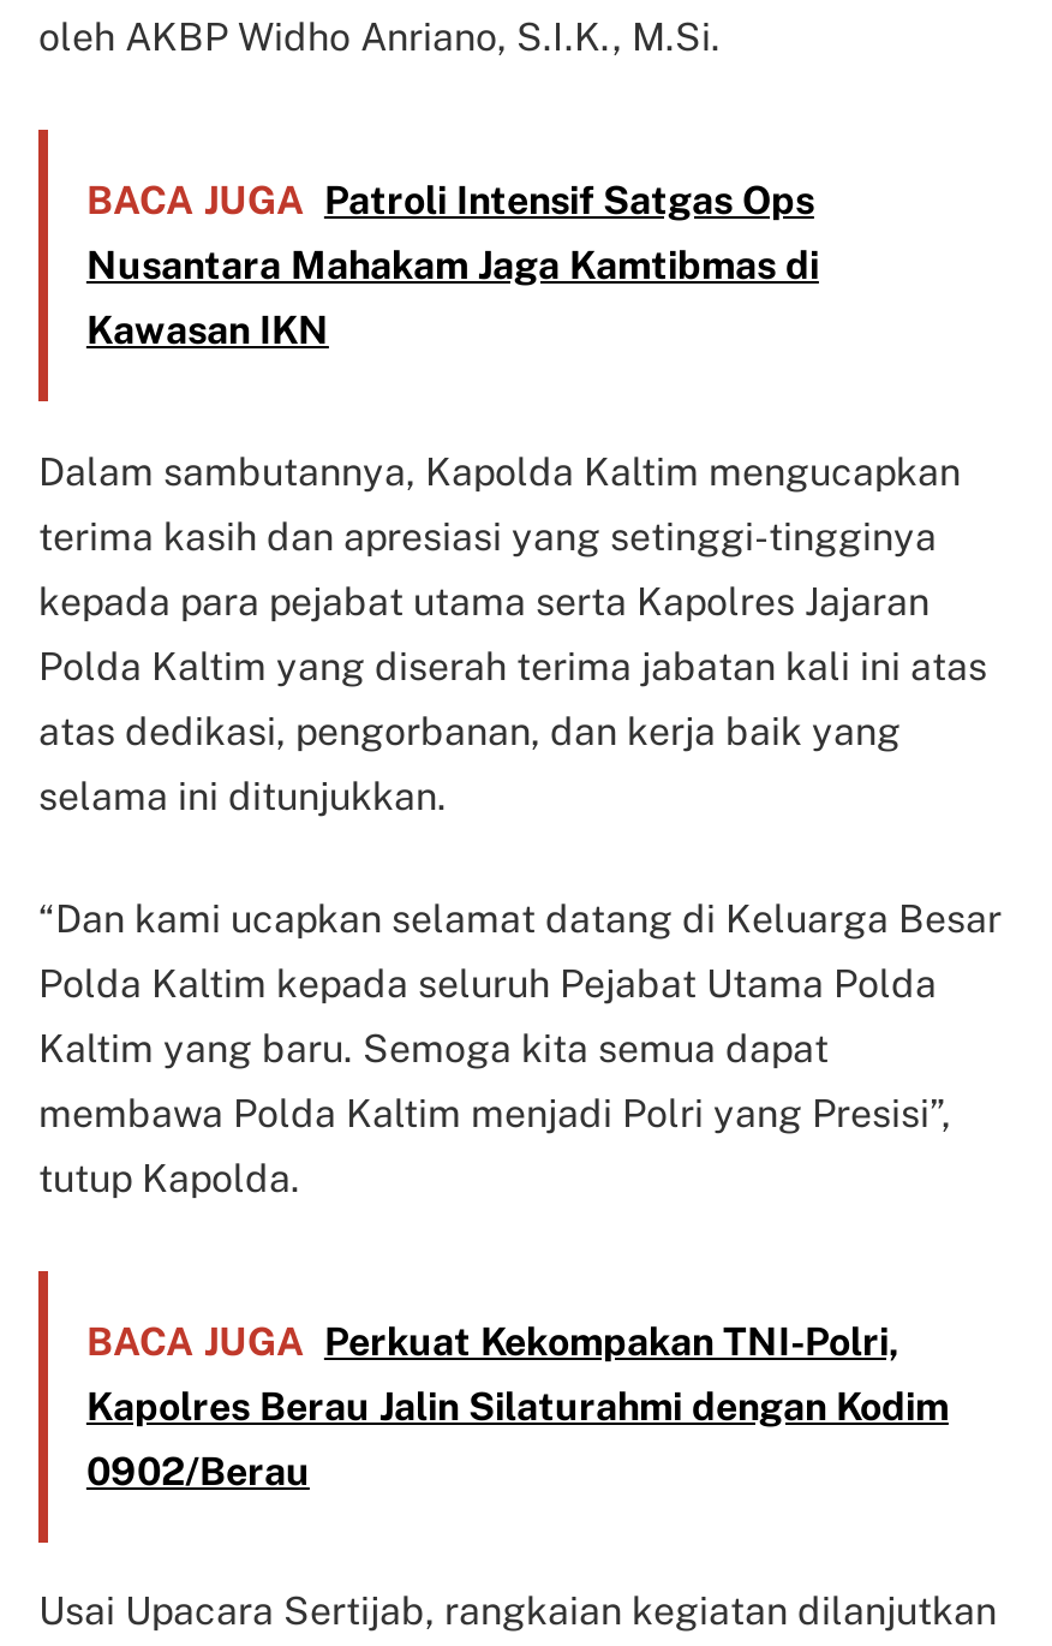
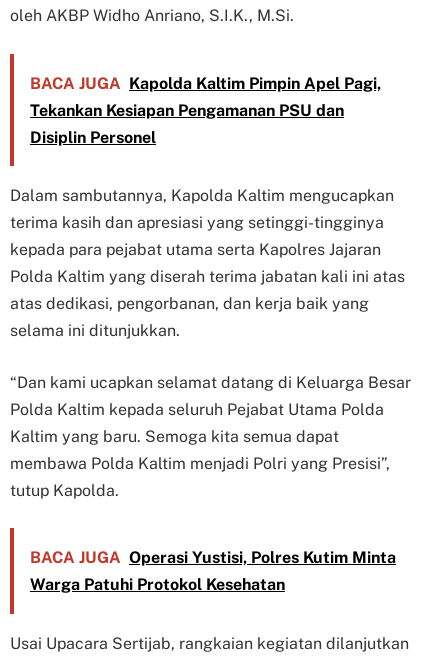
[86,177,819,352] BACA JUGA Patroli Intensif Satgas Ops | Nusantara Mahakam Jaga Kamtibmas di | Kawasan IKN -> [30,73,381,146] BACA JUGA Kapolda Kaltim Pimpin Apel Pagi, | Tekankan Kesiapan Pengamanan PSU dan | Disiplin Personel
[86,1318,948,1493] BACA JUGA Perkuat Kekompakan TNI-Polri, | Kapolres Berau Jalin Silaturahmi dengan Kodim | 0902/Berau -> [30,548,396,594] BACA JUGA Operasi Yustisi, Polres Kutim Minta | Warga Patuhi Protokol Kesehatan

